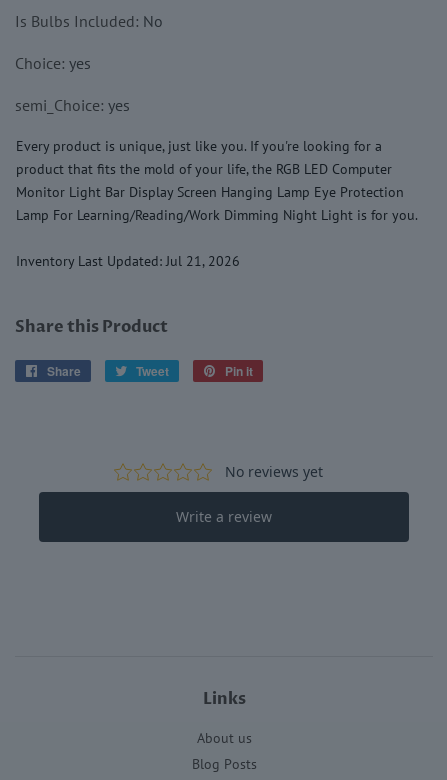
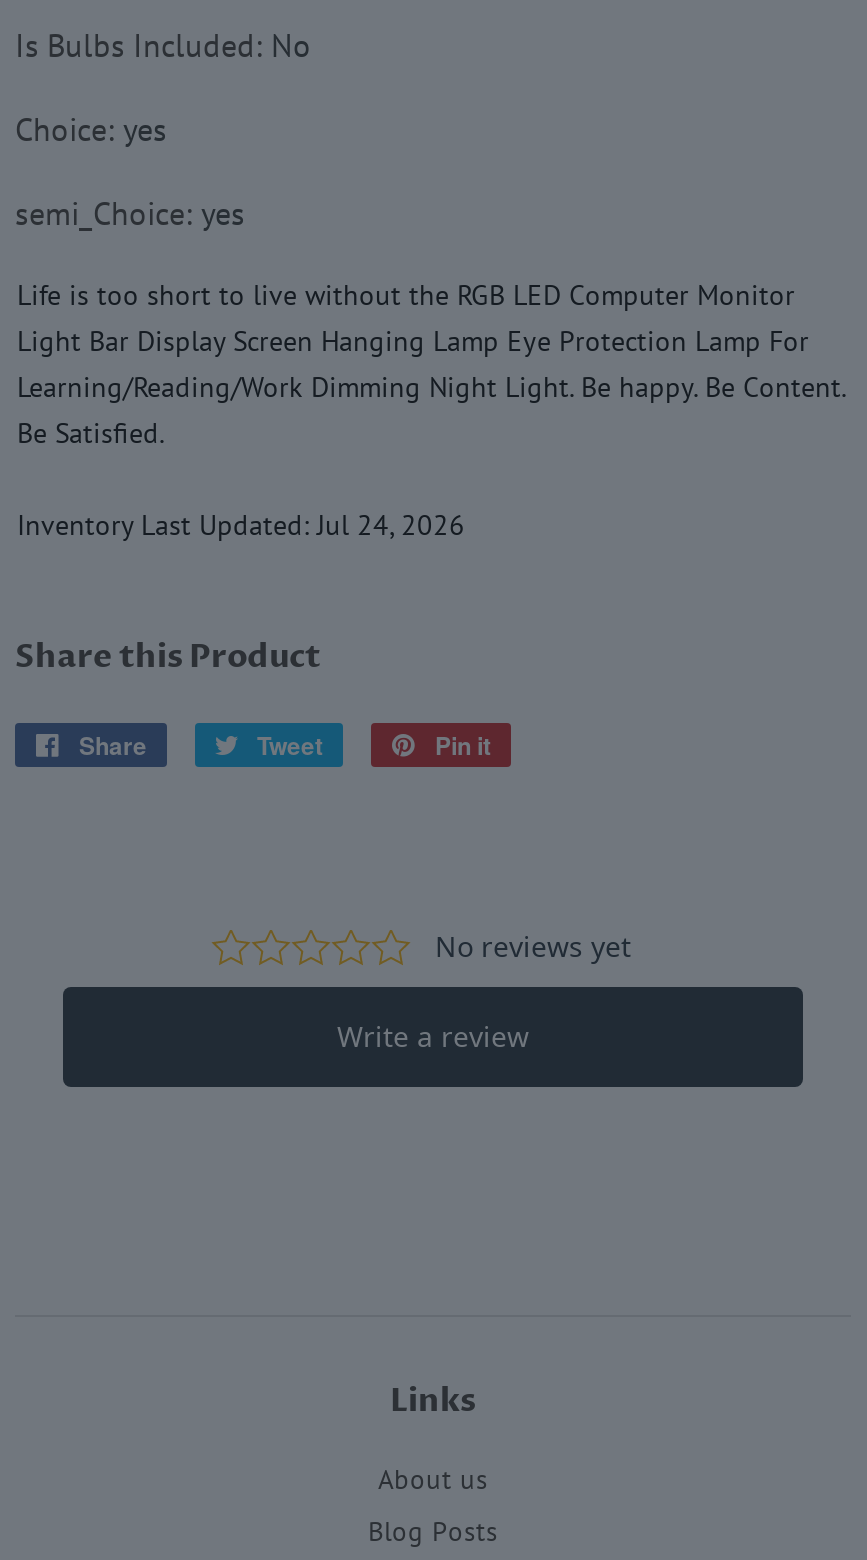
[16,137,418,224] Every product is unique, just like you. If you're looking for a | product that fits the mold of your life, the RGB LED Computer | Monitor Light Bar Display Screen Hanging Lamp Eye Protection | Lamp For Learning/Reading/Work Dimming Night Light is for you. -> [17,276,847,450] Life is too short to live without the RGB LED Computer Monitor | Light Bar Display Screen Hanging Lamp Eye Protection Lamp For | Learning/Reading/Work Dimming Night Light. Be happy. Be Content. | Be Satisfied.
[16,252,240,270] Inventory Last Updated: Jul 21, 2026 -> [17,506,465,542] Inventory Last Updated: Jul 24, 2026

